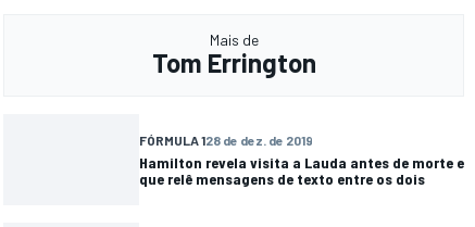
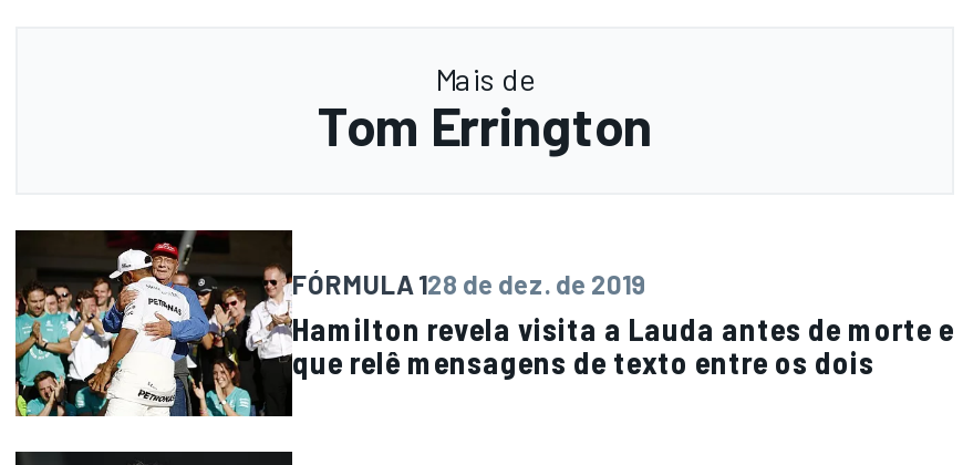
none -> [13,228,294,418] [image]

